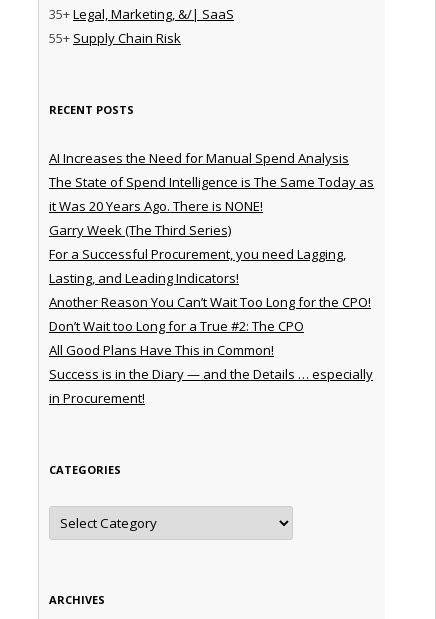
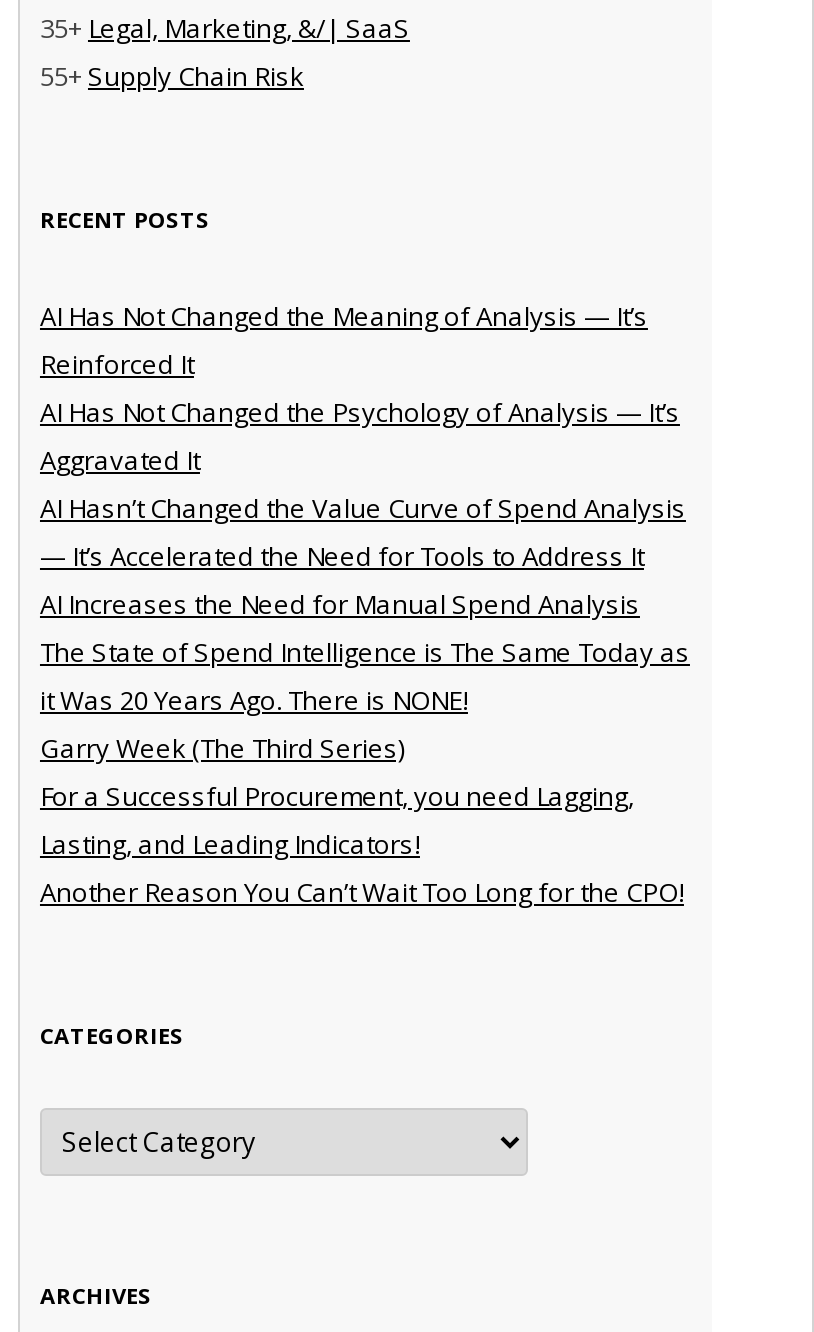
none -> [40,297,686,573] AI Has Not Changed the Meaning of Analysis — It’s | Reinforced It | AI Has Not Changed the Psychology of Analysis — It’s | Aggravated It | AI Hasn’t Changed the Value Curve of Spend Analysis | — It’s Accelerated the Need for Tools to Address It
moved [49,149,374,311] -> [40,585,690,909]: AI Increases the Need for Manual Spend Analysis | The State of Spend Intelligence is The Same Today as | it Was 20 Years Ago. There is NONE! | Garry Week (The Third Series) | For a Successful Procurement, you need Lagging, | Lasting, and Leading Indicators! | Another Reason You Can’t Wait Too Long for the CPO!
[49,317,373,407] Don’t Wait too Long for a True #2: The CPO | All Good Plans Have This in Common! | Success is in the Diary — and the Details … especially | in Procurement! -> none

